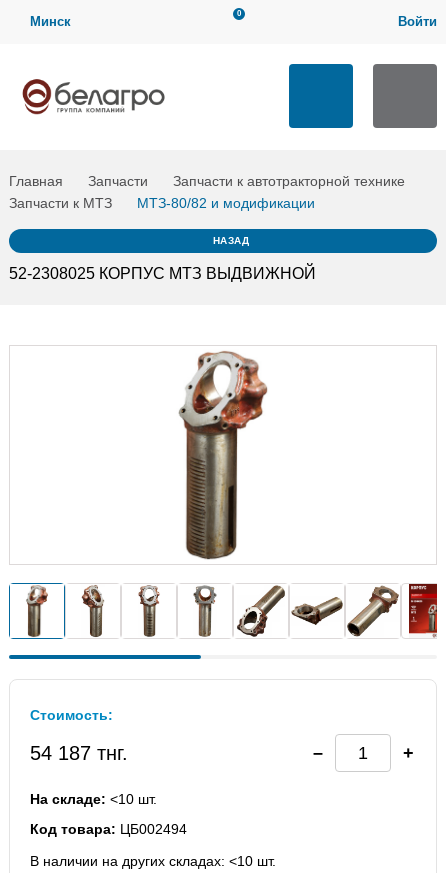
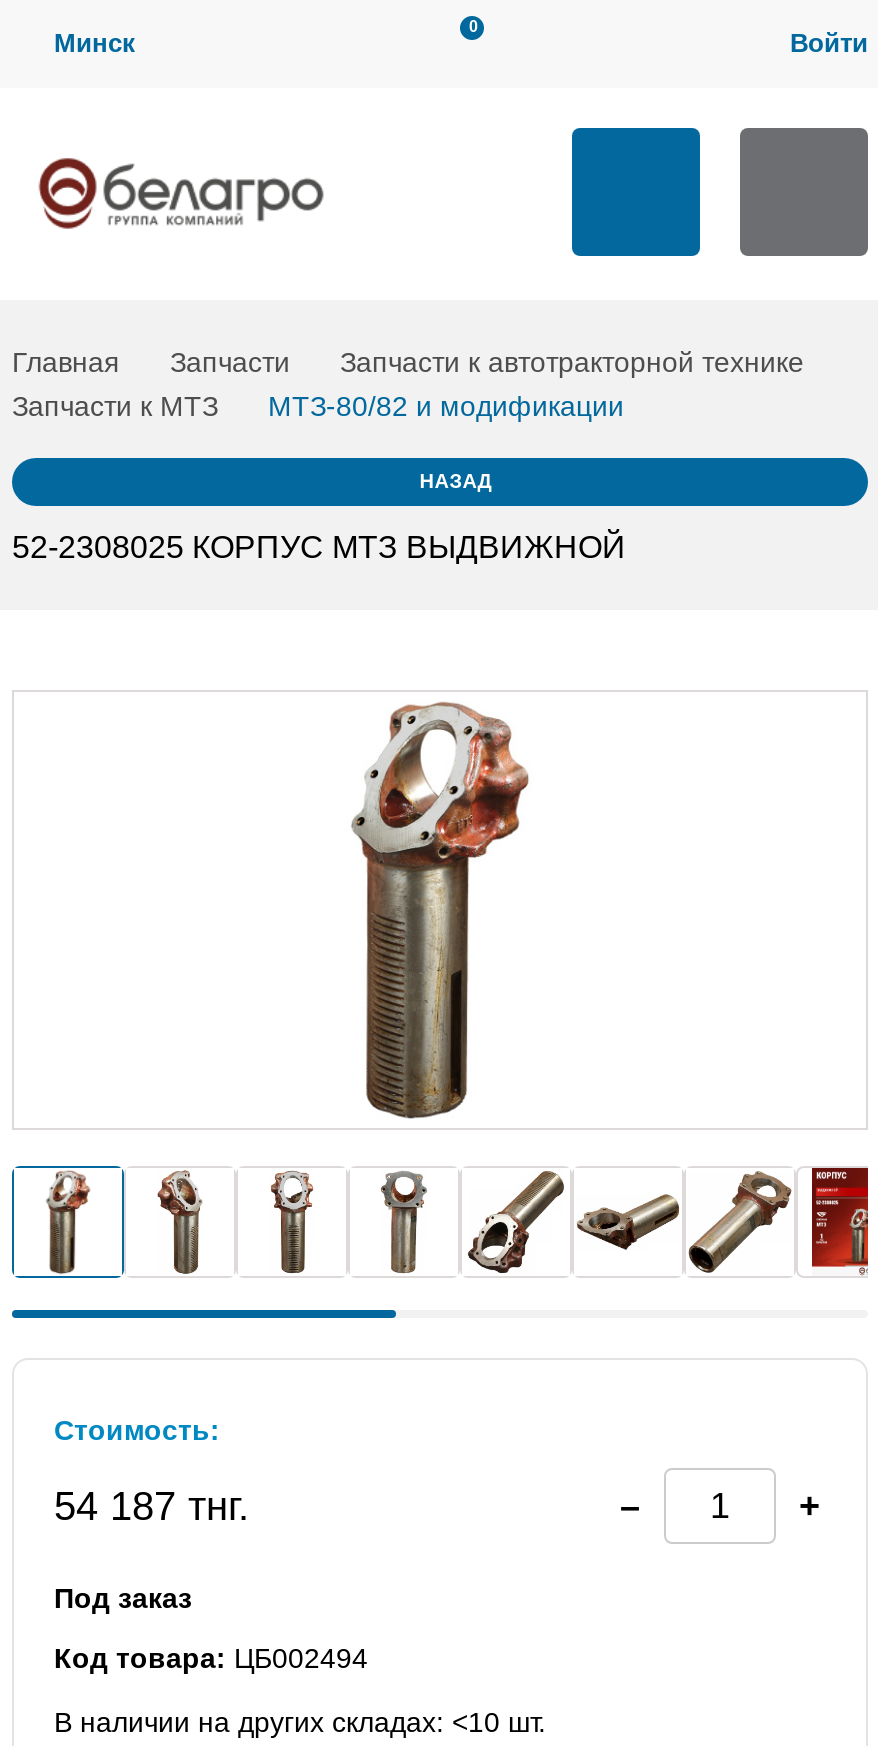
[30,791,157,807] На складе: <10 шт. -> [54,1582,192,1614] Под заказ

